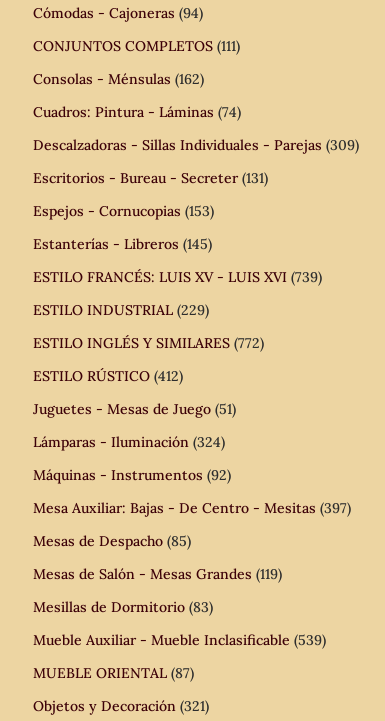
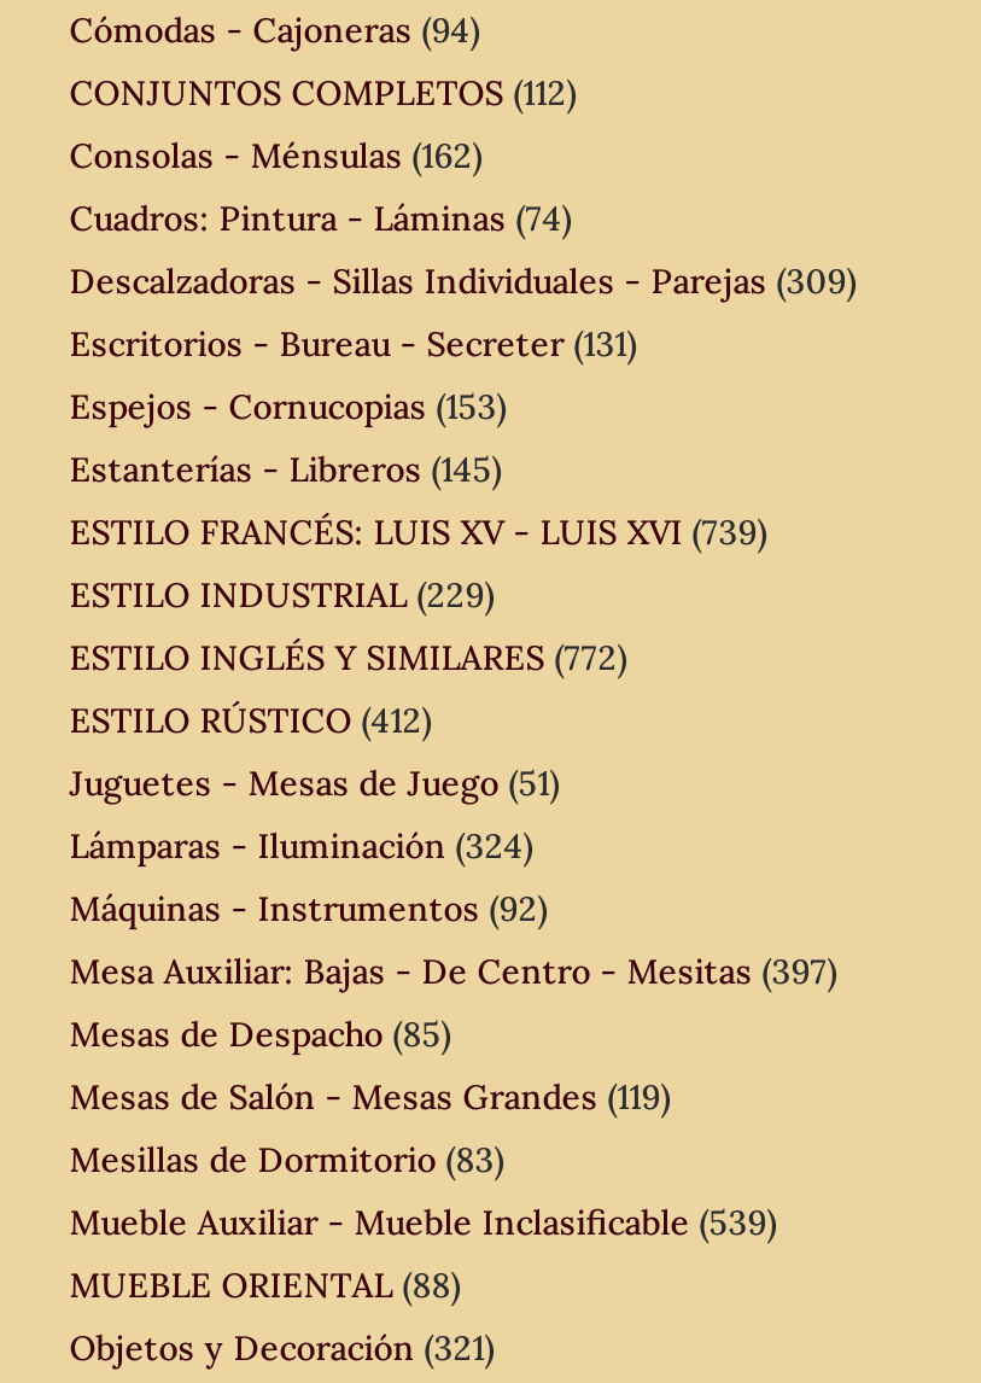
[33,37,240,55] CONJUNTOS COMPLETOS (111) -> [70,72,576,116] CONJUNTOS COMPLETOS (112)
[33,664,194,682] MUEBLE ORIENTAL (87) -> [70,1264,460,1308] MUEBLE ORIENTAL (88)

